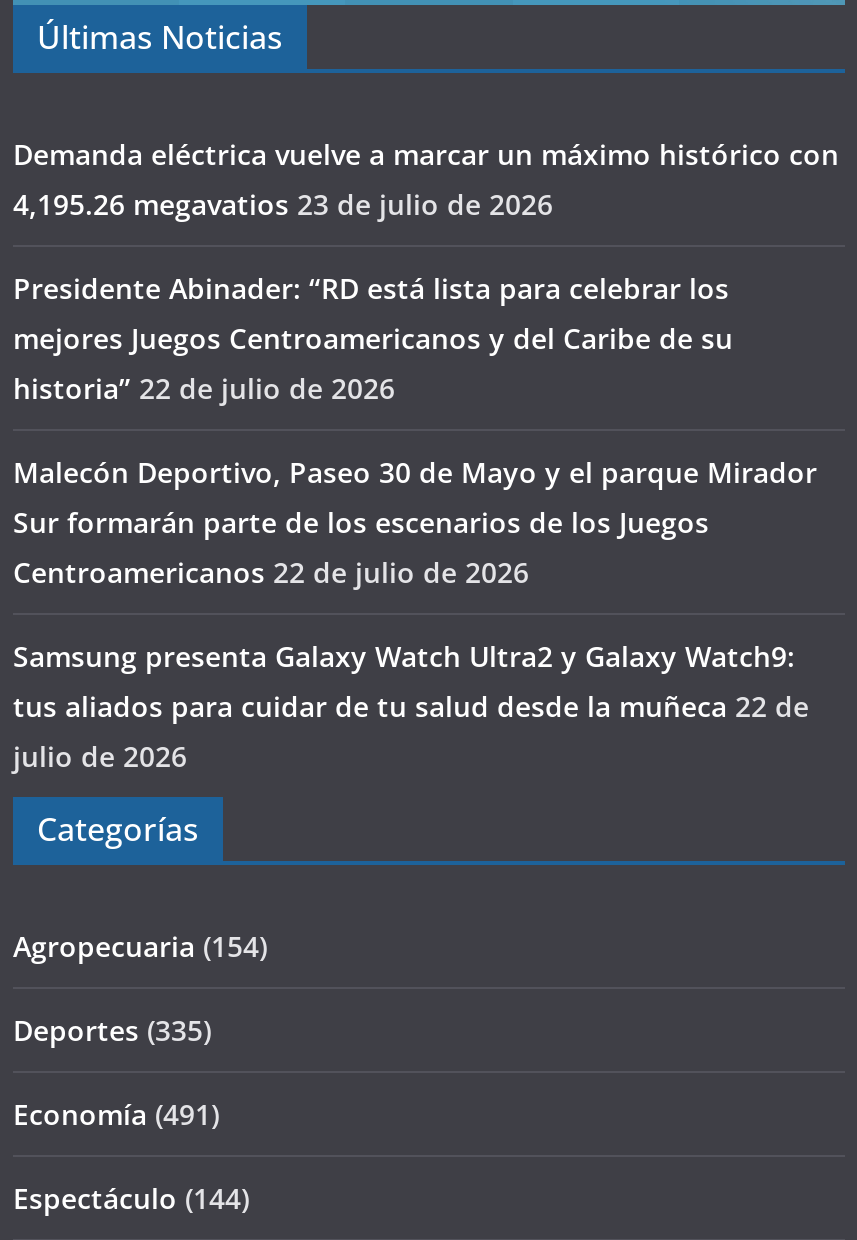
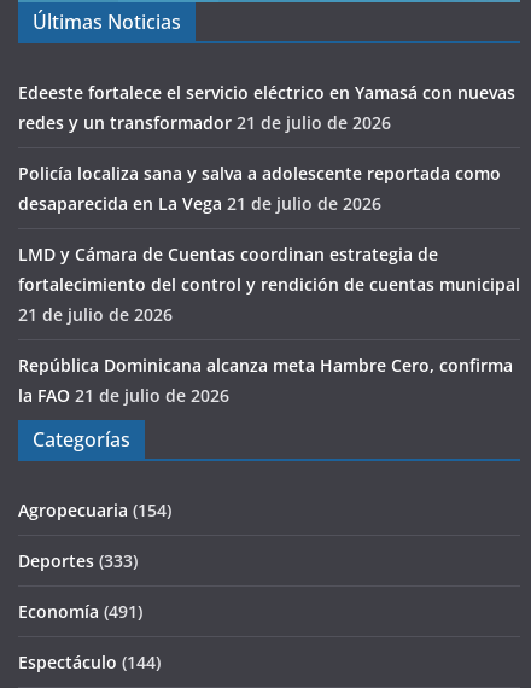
[13,134,839,222] Demanda eléctrica vuelve a marcar un máximo histórico con | 4,195.26 megavatios 23 de julio de 2026 -> [18,81,515,134] Edeeste fortalece el servicio eléctrico en Yamasá con nuevas | redes y un transformador 21 de julio de 2026
[13,268,733,406] Presidente Abinader: “RD está lista para celebrar los | mejores Juegos Centroamericanos y del Caribe de su | historia” 22 de julio de 2026 -> [18,162,501,215] Policía localiza sana y salva a adolescente reportada como | desaparecida en La Vega 21 de julio de 2026
[13,452,817,590] Malecón Deportivo, Paseo 30 de Mayo y el parque Mirador | Sur formarán parte de los escenarios de los Juegos | Centroamericanos 22 de julio de 2026 -> [18,242,520,326] LMD y Cámara de Cuentas coordinan estrategia de | fortalecimiento del control y rendición de cuentas municipal | 21 de julio de 2026
[13,636,809,774] Samsung presenta Galaxy Watch Ultra2 y Galaxy Watch9: | tus aliados para cuidar de tu salud desde la muñeca 22 de | julio de 2026 -> [18,354,513,407] República Dominicana alcanza meta Hambre Cero, confirma | la FAO 21 de julio de 2026
[13,1010,211,1048] Deportes (335) -> [18,549,138,572] Deportes (333)

